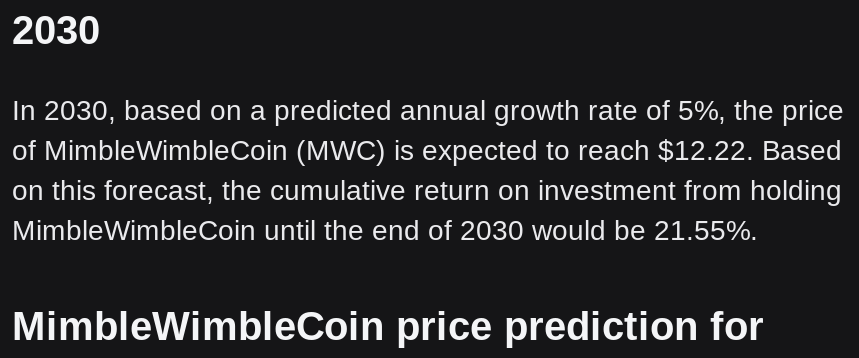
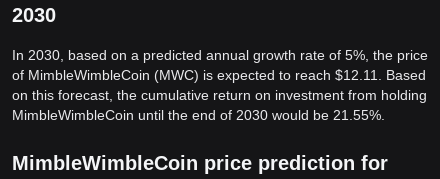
[12,134,842,166] of MimbleWimbleCoin (MWC) is expected to reach $12.22. Based -> [12,67,426,83] of MimbleWimbleCoin (MWC) is expected to reach $12.11. Based

